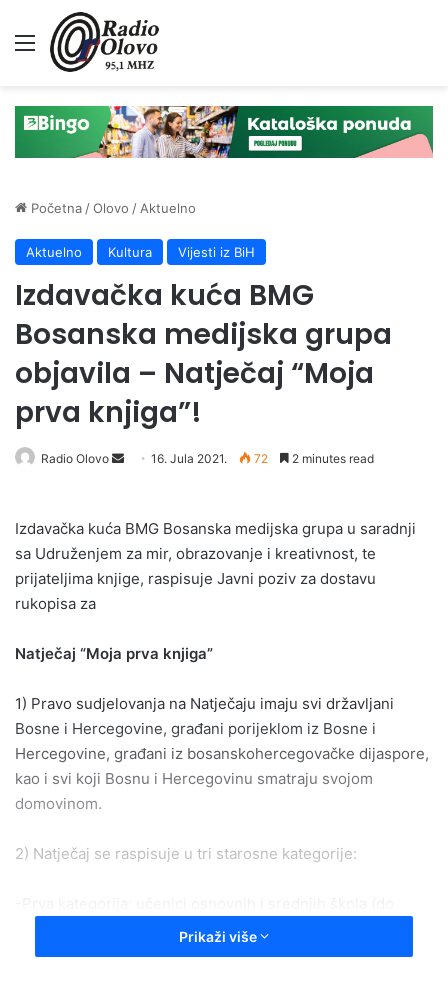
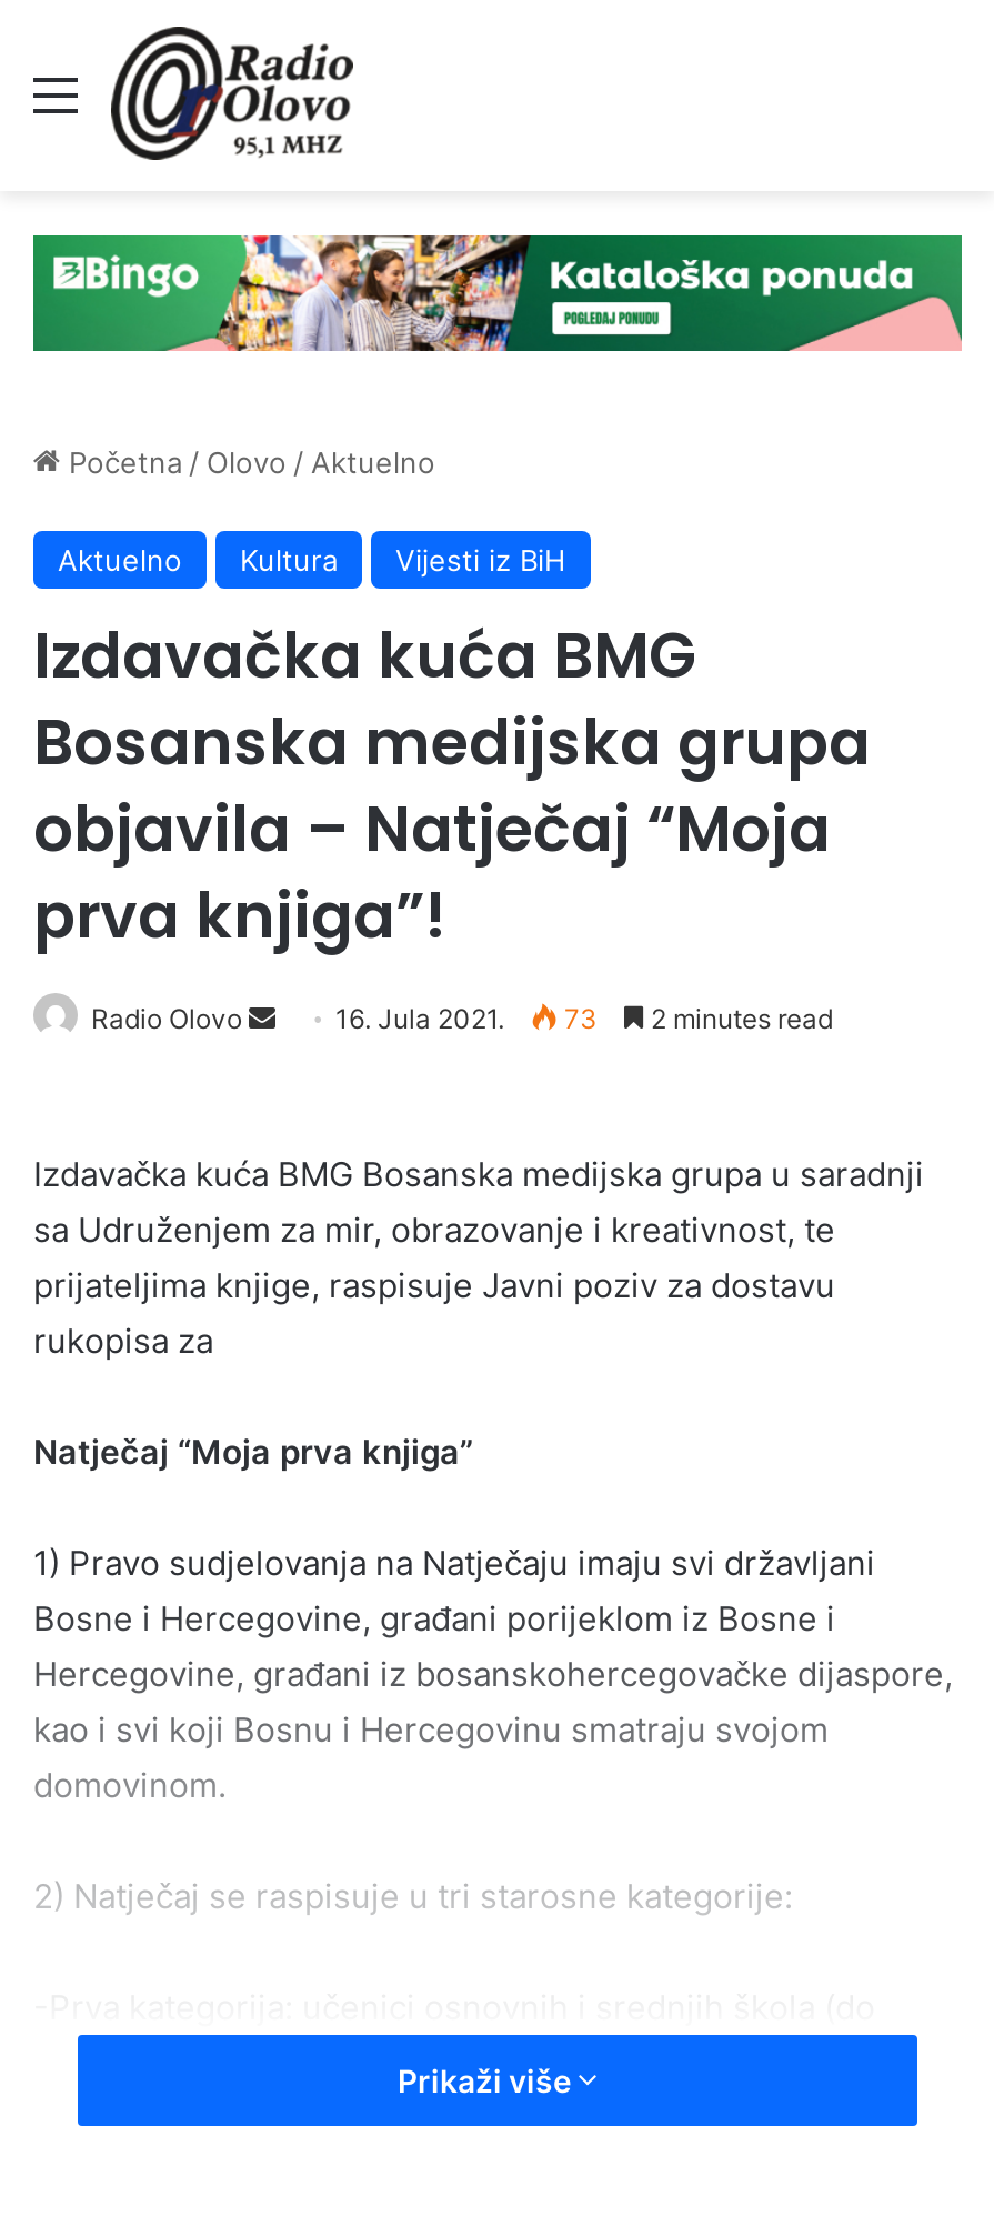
[251,451,268,466] 72 -> [558,1001,598,1035] 73

